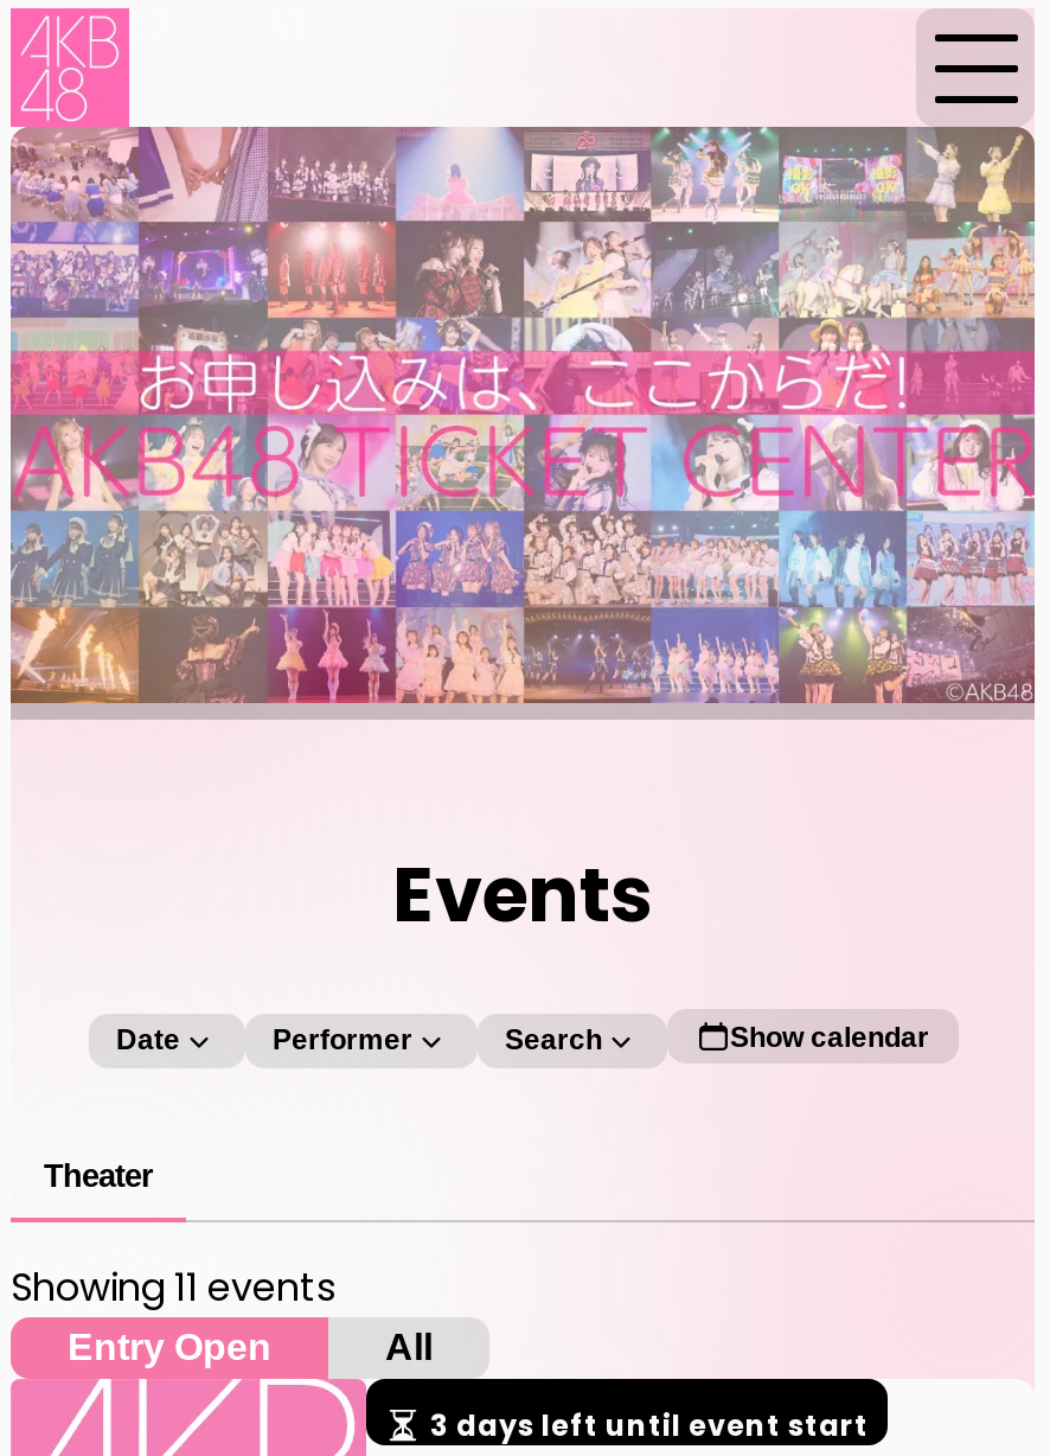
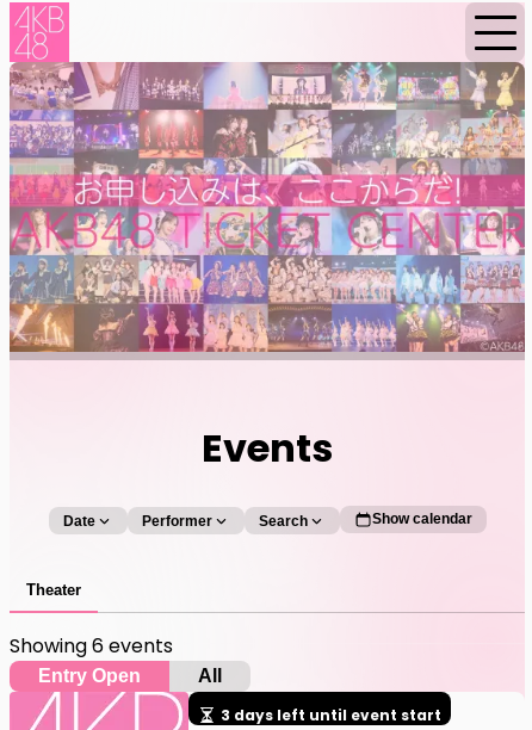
[11,1261,335,1315] Showing 11 events -> [10,632,173,659] Showing 6 events

